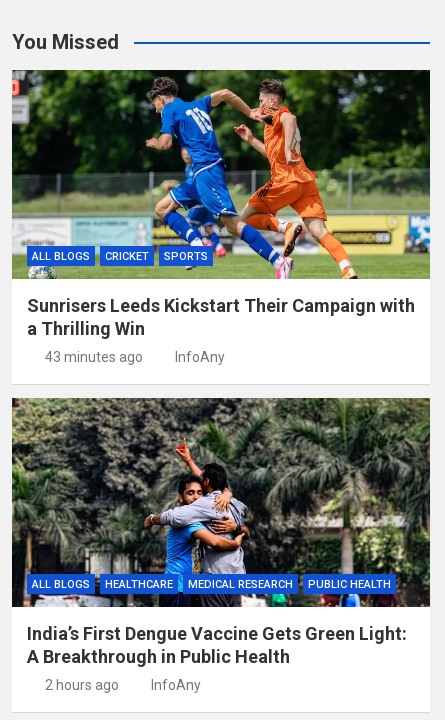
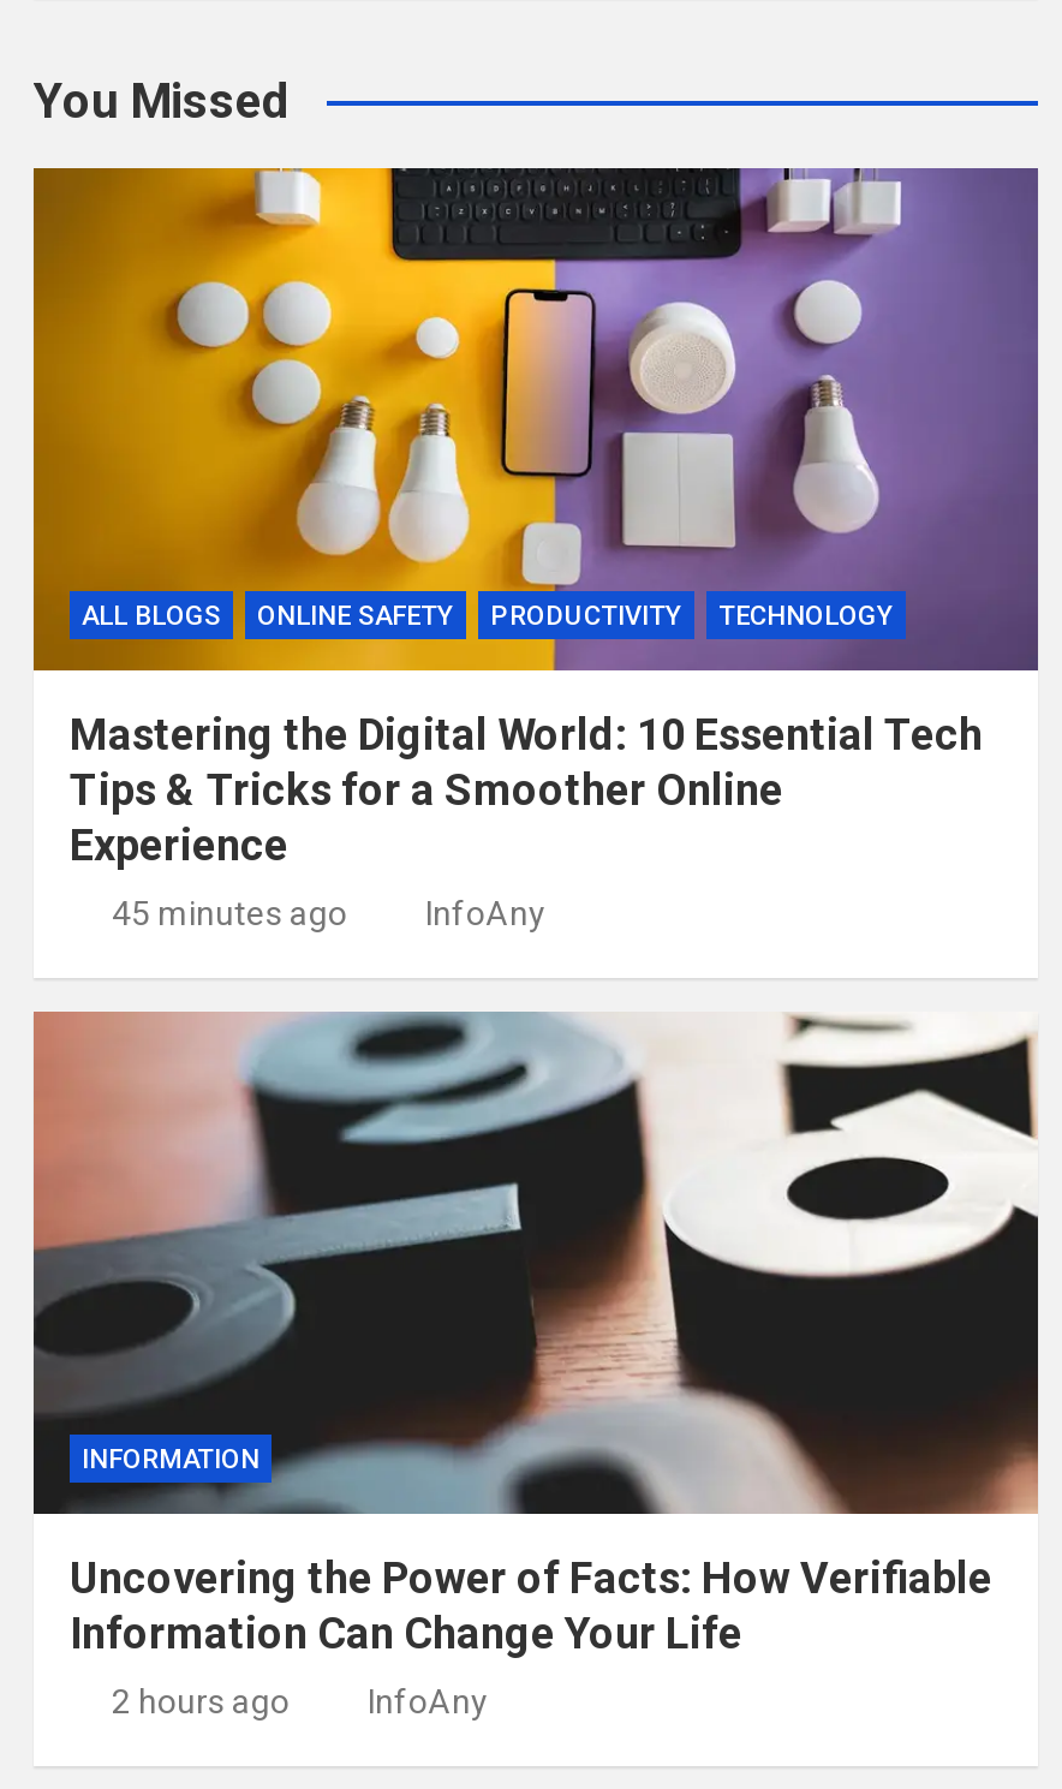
[11,69,431,279] [image] | CRICKET | SPORTS -> [31,166,1040,673] [image] | ONLINE SAFETY | PRODUCTIVITY | TECHNOLOGY
[27,295,415,339] Sunrisers Leeds Kickstart Their Campaign with | a Thrilling Win -> [70,709,983,870] Mastering the Digital World: 10 Essential Tech | Tips & Tricks for a Smoother Online | Experience
[44,349,142,365] 43 minutes ago -> [112,894,347,932] 45 minutes ago
[11,397,431,608] [image] | ALL BLOGS | HEALTHCARE | MEDICAL RESEARCH | PUBLIC HEALTH -> [31,1012,1040,1516] [image] | INFORMATION
[27,623,407,667] India’s First Dengue Vaccine Gets Green Light: | A Breakthrough in Public Health -> [70,1552,992,1658] Uncovering the Power of Facts: How Verifiable | Information Can Change Your Life

